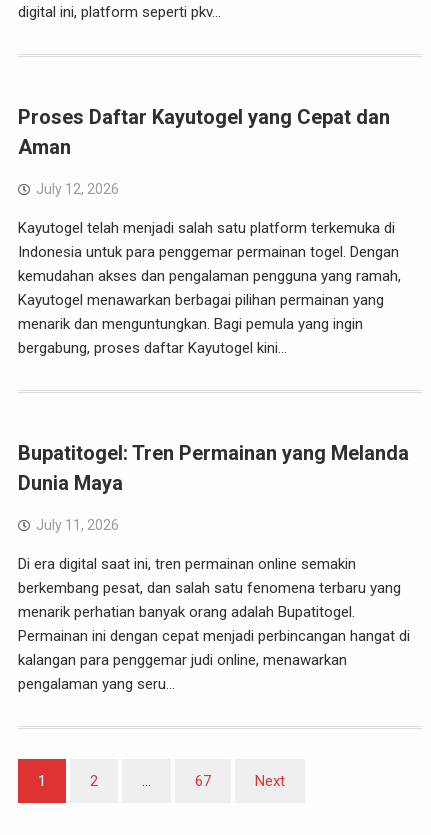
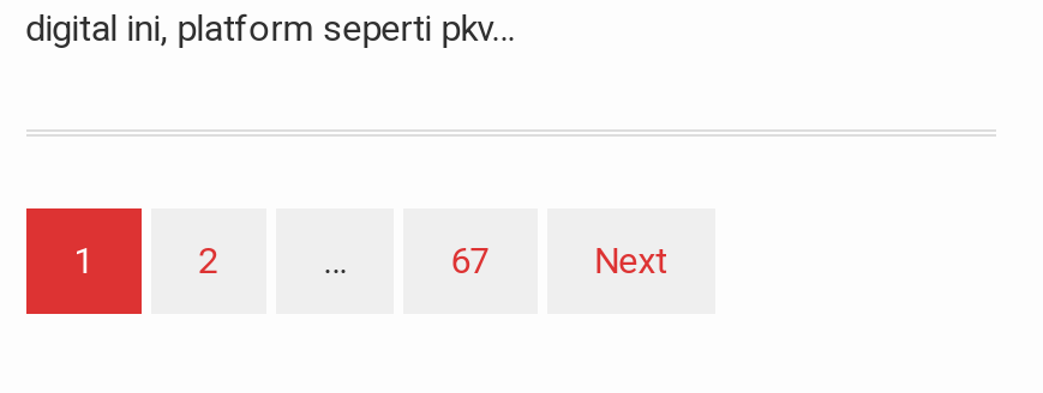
[18,105,401,357] Proses Daftar Kayutogel yang Cepat dan | Aman | July 12, 2026 | Kayutogel telah menjadi salah satu platform terkemuka di | Indonesia untuk para penggemar permainan togel. Dengan | kemudahan akses dan pengalaman pengguna yang ramah, | Kayutogel menawarkan berbagai pilihan permainan yang | menarik dan menguntungkan. Bagi pemula yang ingin | bergabung, proses daftar Kayutogel kini… -> none
[18,441,410,693] Bupatitogel: Tren Permainan yang Melanda | Dunia Maya | July 11, 2026 | Di era digital saat ini, tren permainan online semakin | berkembang pesat, dan salah satu fenomena terbaru yang | menarik perhatian banyak orang adalah Bupatitogel. | Permainan ini dengan cepat menjadi perbincangan hangat di | kalangan para penggemar judi online, menawarkan | pengalaman yang seru… -> none

